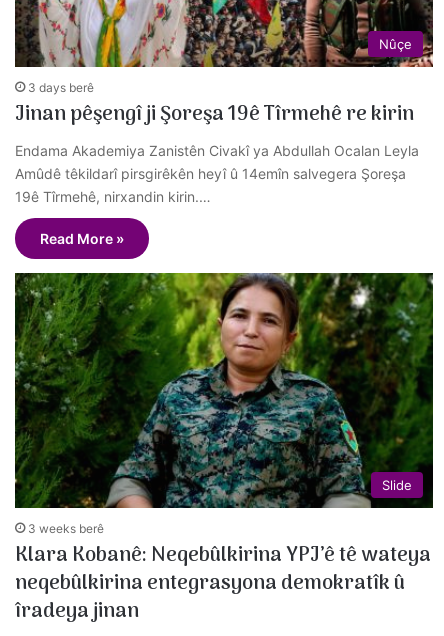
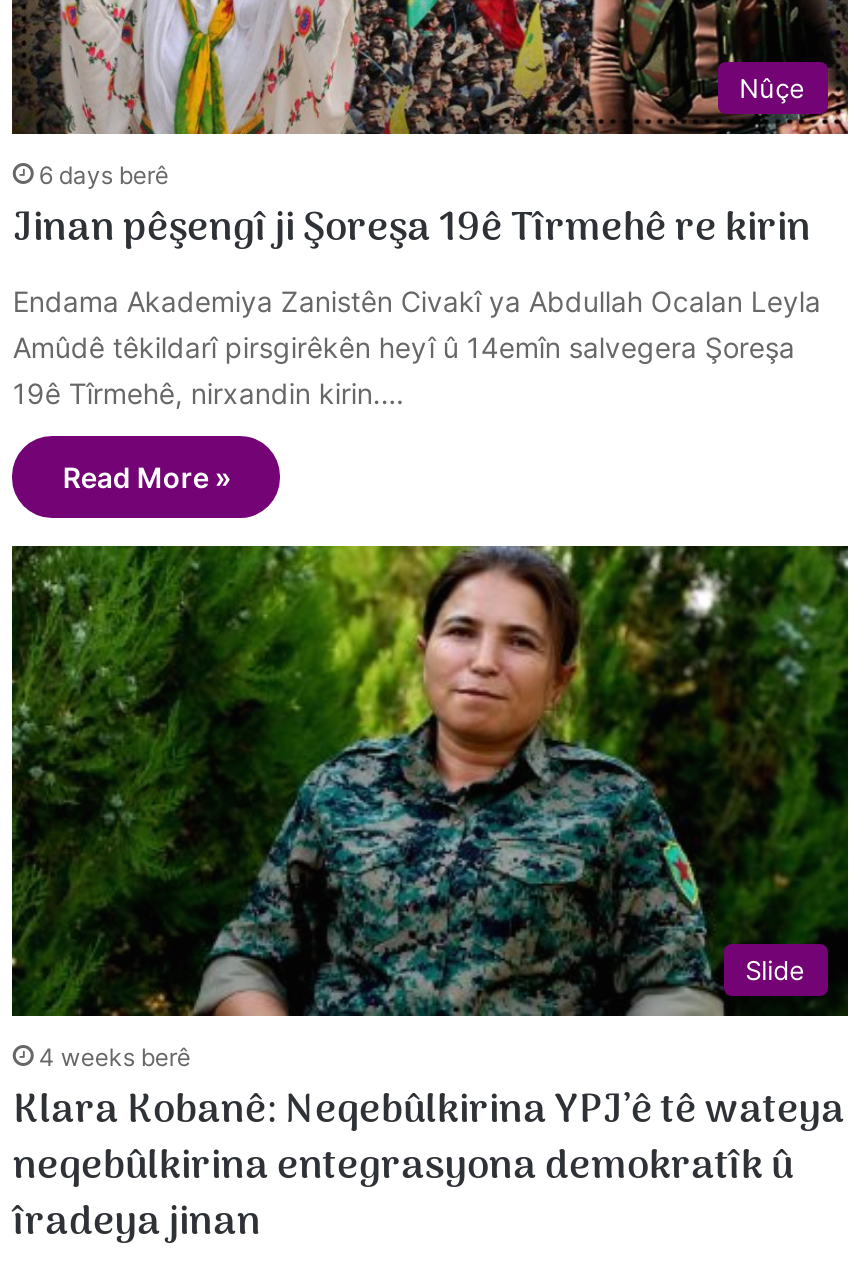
[28,80,94,95] 3 days berê -> [39,160,169,190] 6 days berê
[28,521,104,536] 3 weeks berê -> [39,1043,191,1073] 4 weeks berê

